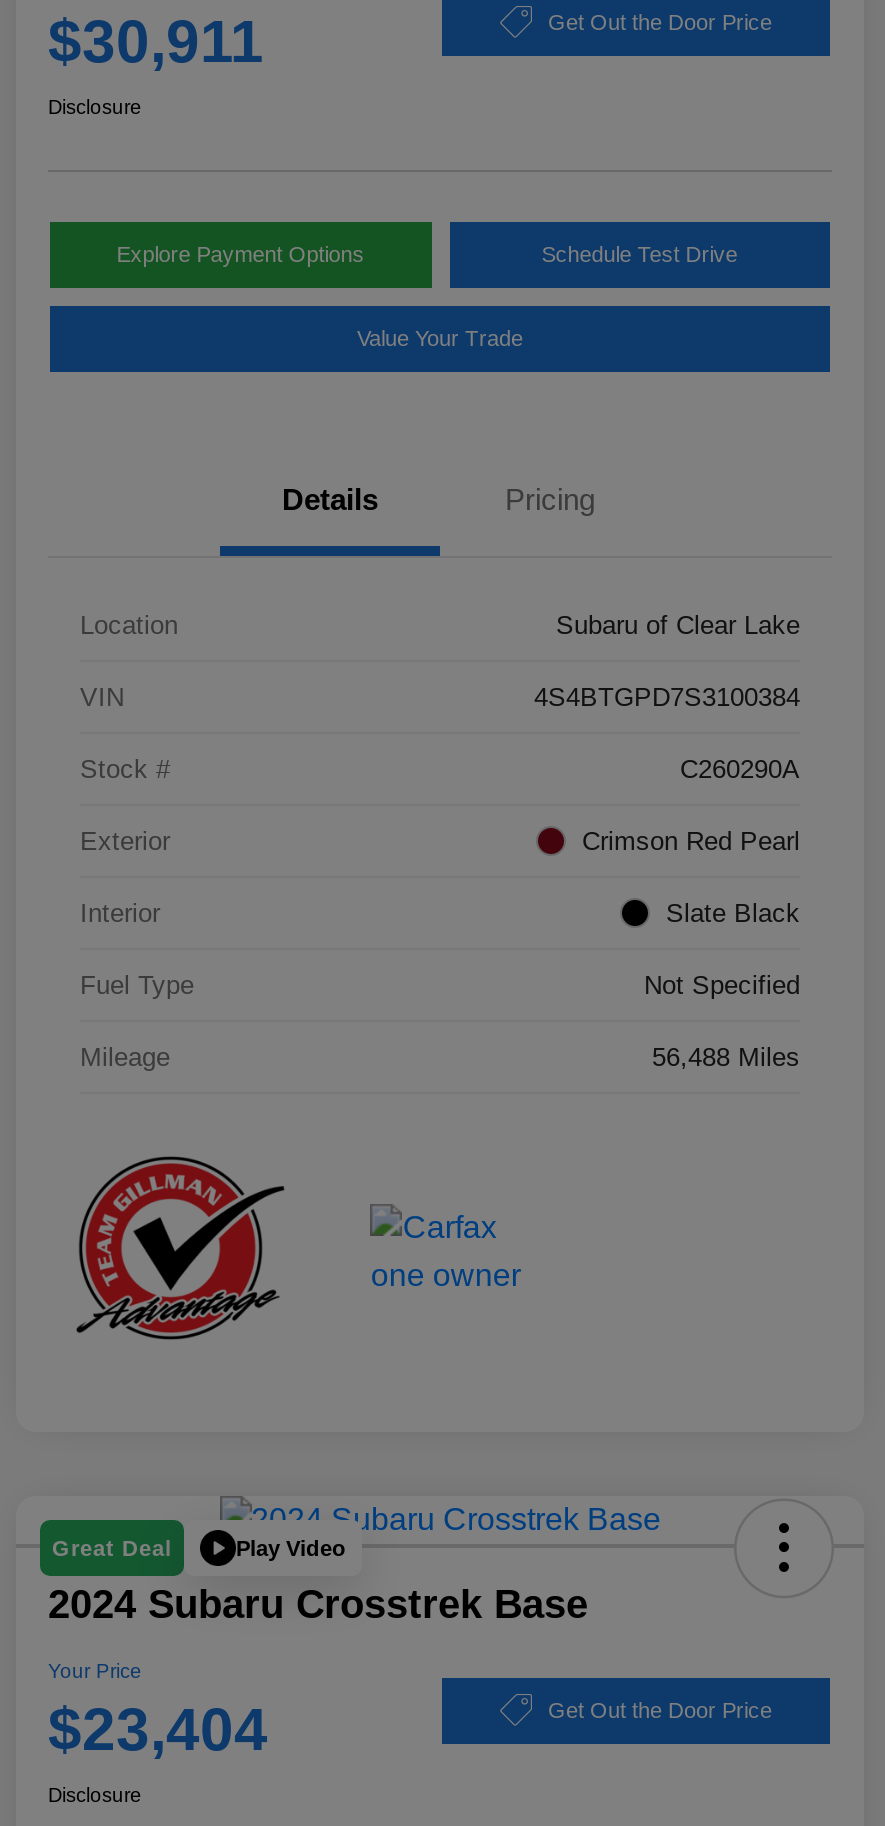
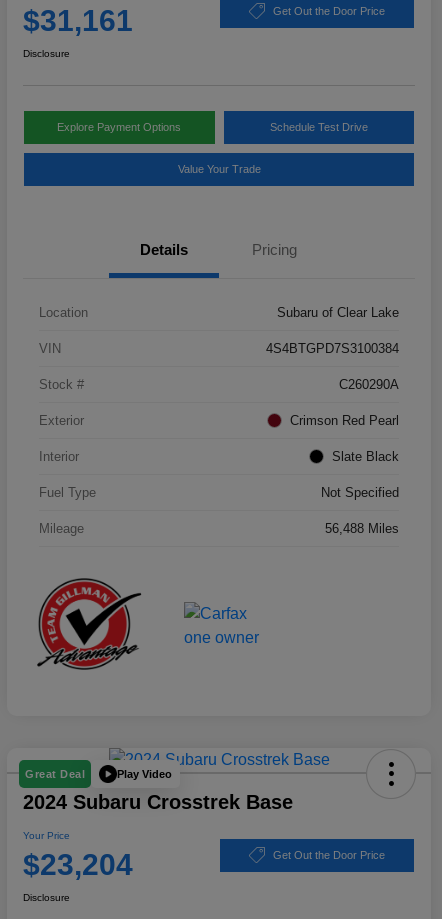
[48,8,264,74] $30,911 -> [23,4,133,37] $31,161
[48,1696,268,1762] $23,404 -> [23,848,133,881] $23,204

